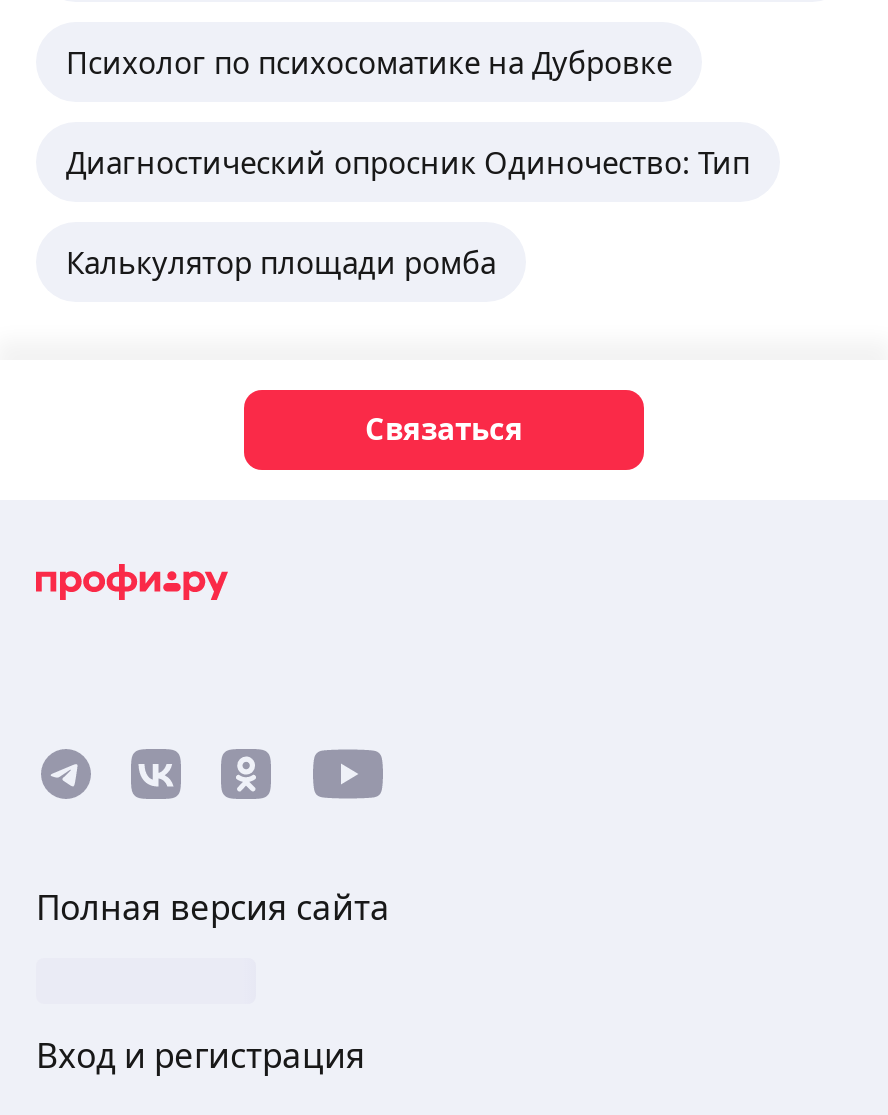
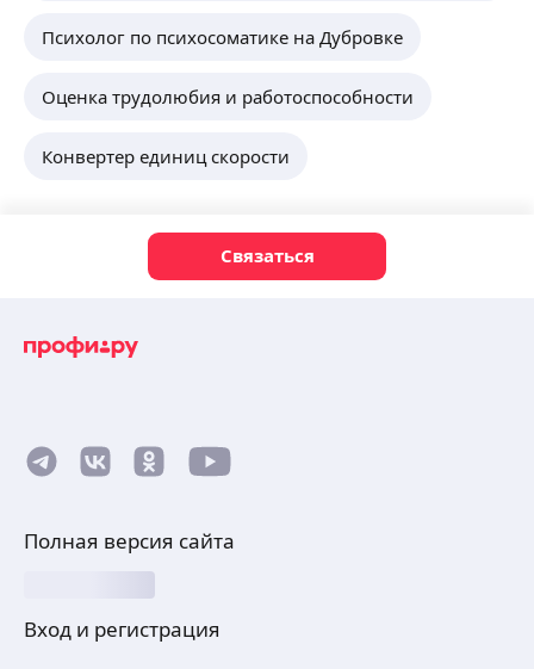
[66,141,750,181] Диагностический опросник Одиночество: Тип -> [42,84,414,108] Оценка трудолюбия и работоспособности
[66,241,496,281] Калькулятор площади ромба -> [42,144,290,168] Конвертер единиц скорости

